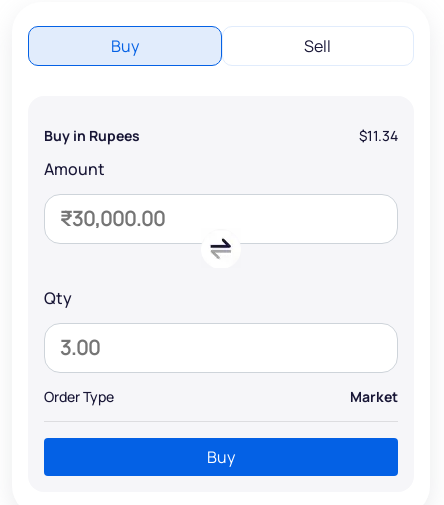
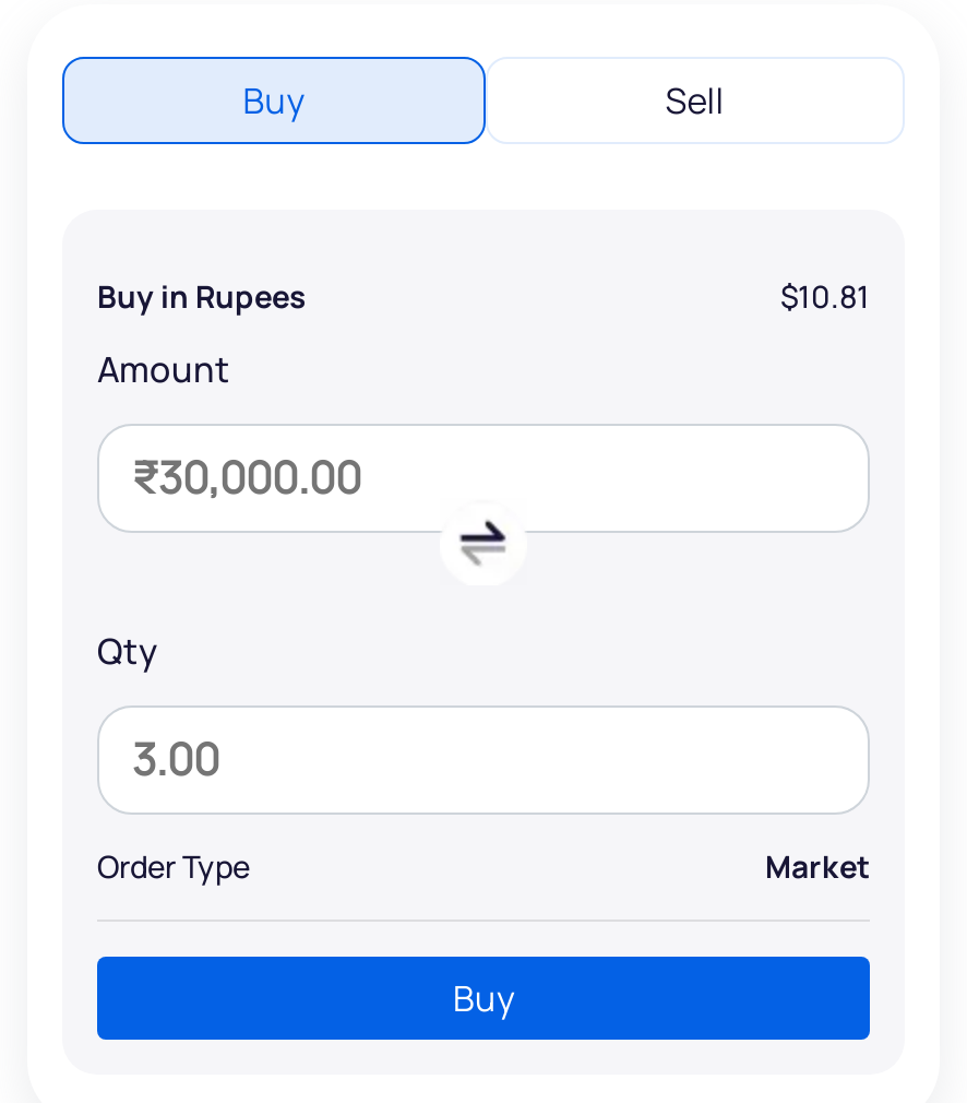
[359,125,398,144] $11.34 -> [780,274,870,316] $10.81

